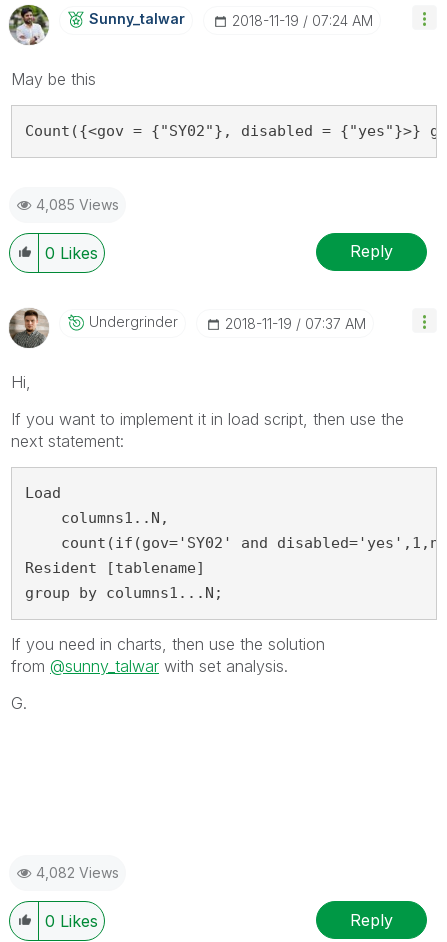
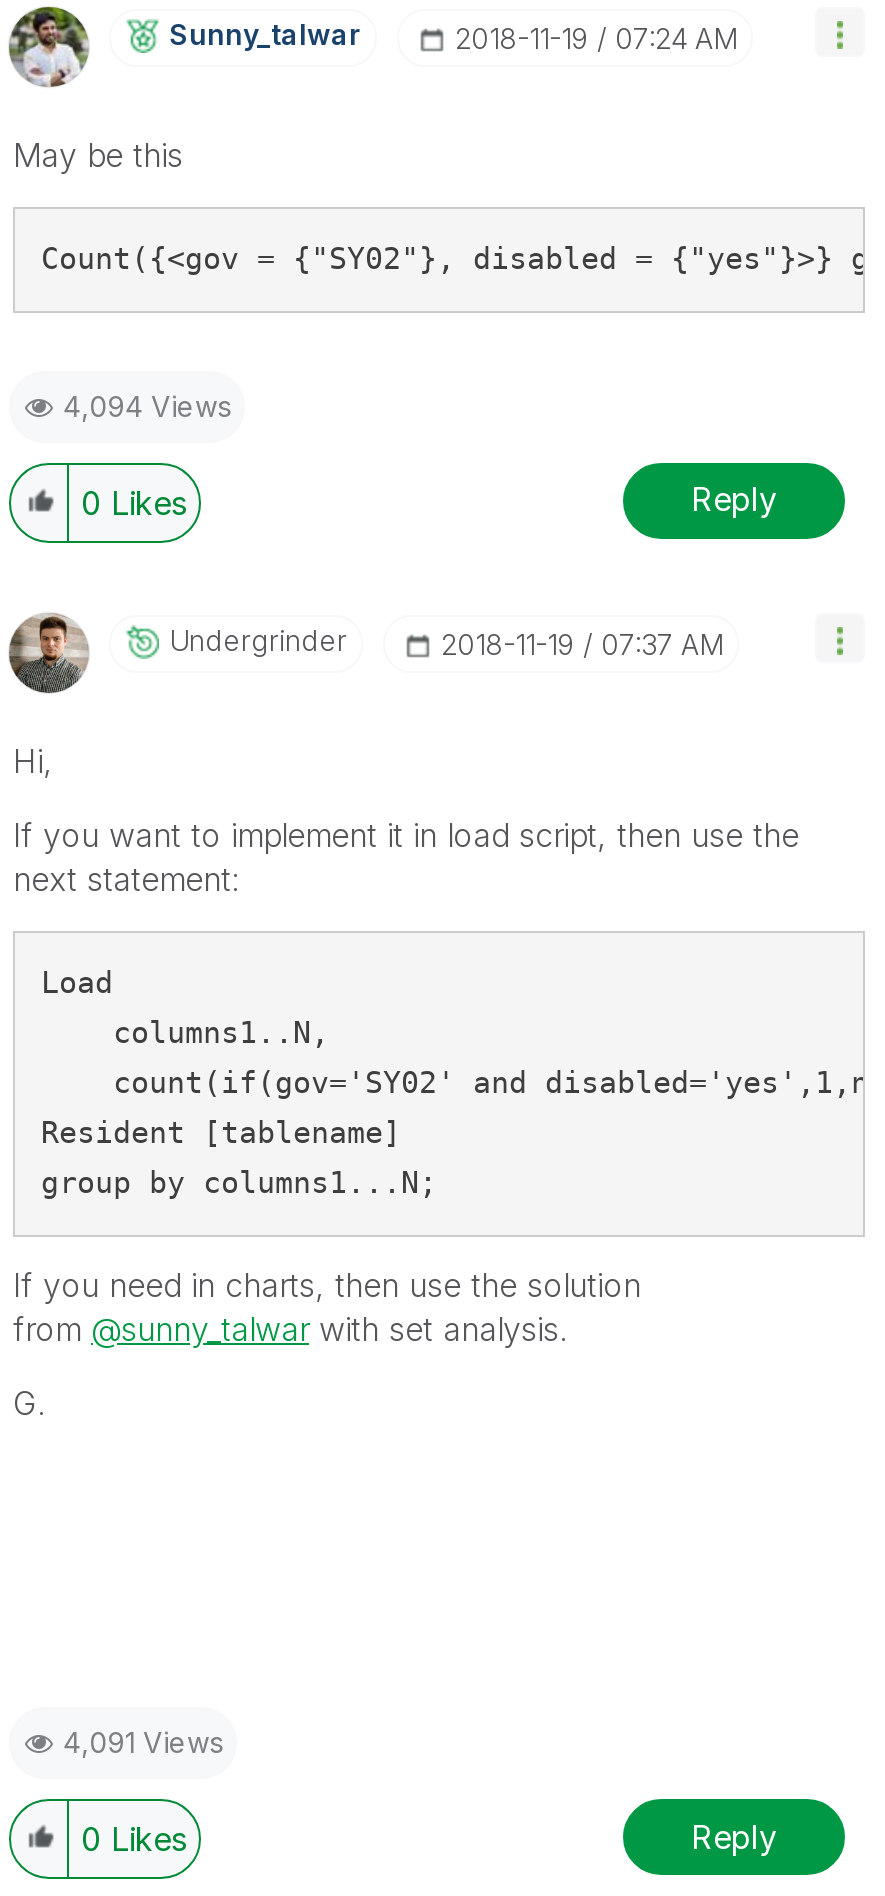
[36,195,119,212] 4,085 Views -> [63,388,231,422] 4,094 Views
[36,864,119,881] 4,082 Views -> [63,1725,223,1759] 4,091 Views

